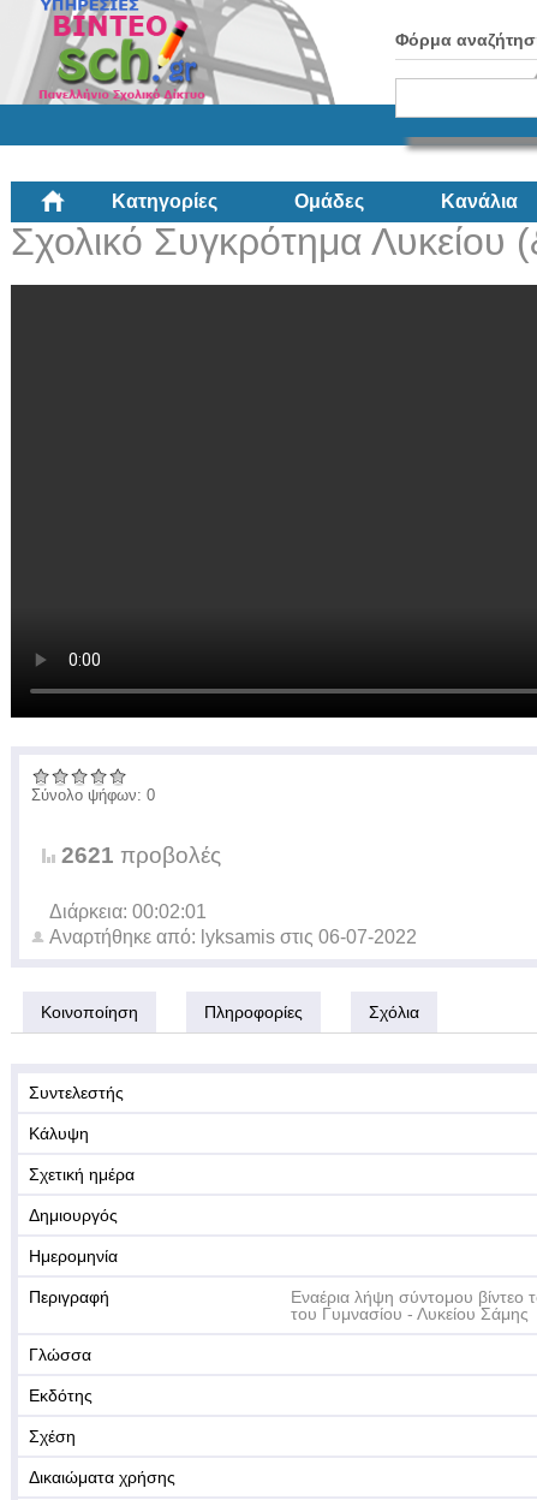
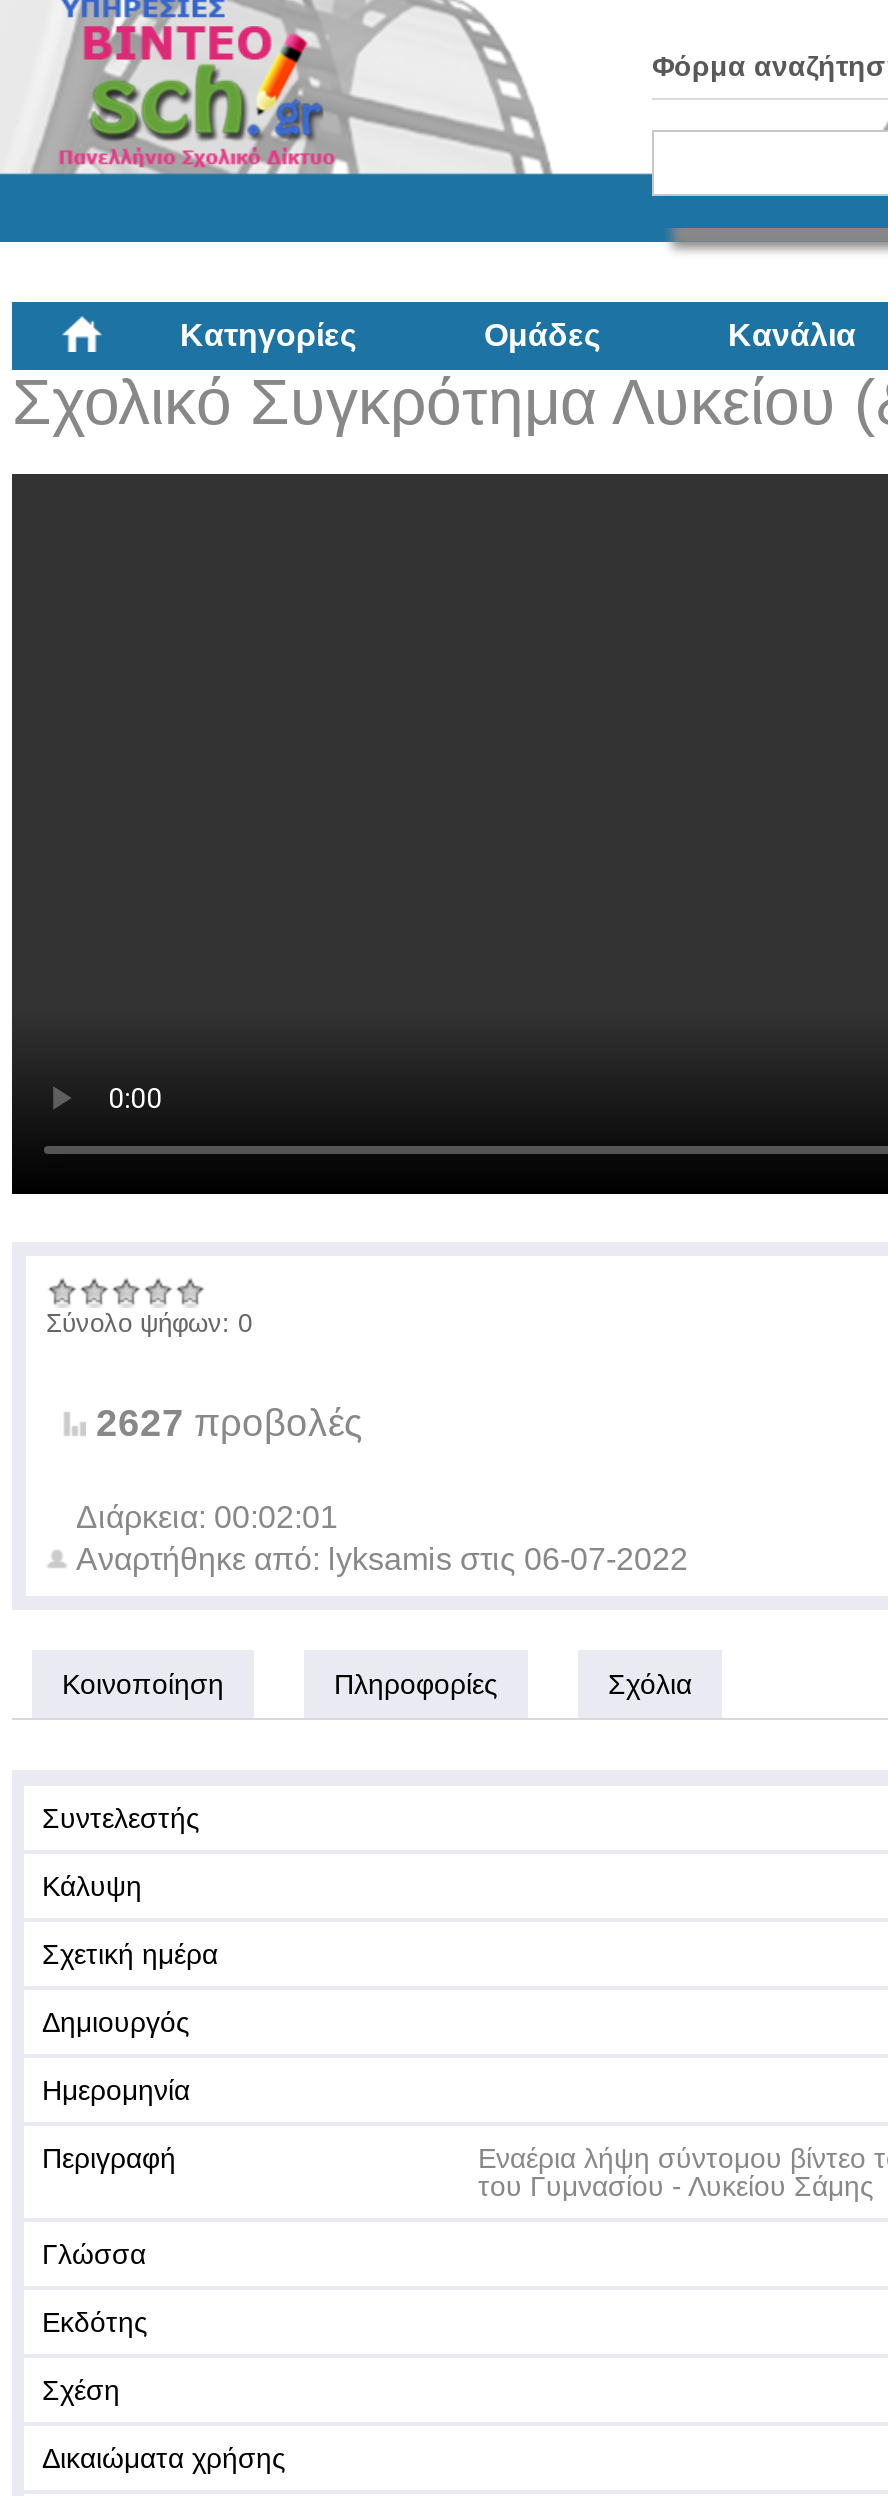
[61,843,221,868] 2621 προβολές -> [96,1402,362,1444] 2627 προβολές

